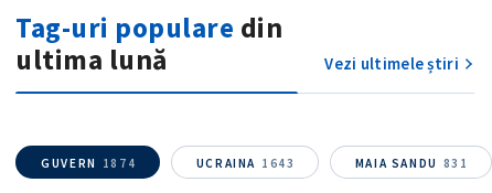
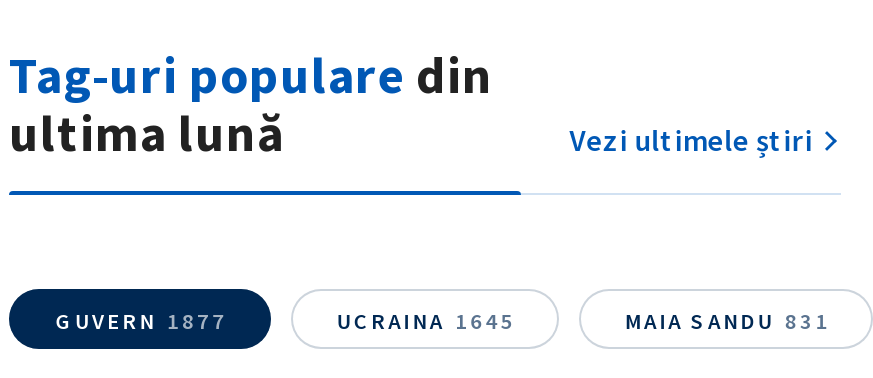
[41,155,136,171] GUVERN 1874 -> [55,306,228,334] GUVERN 1877
[196,155,295,171] UCRAINA 1643 -> [337,306,516,334] UCRAINA 1645

